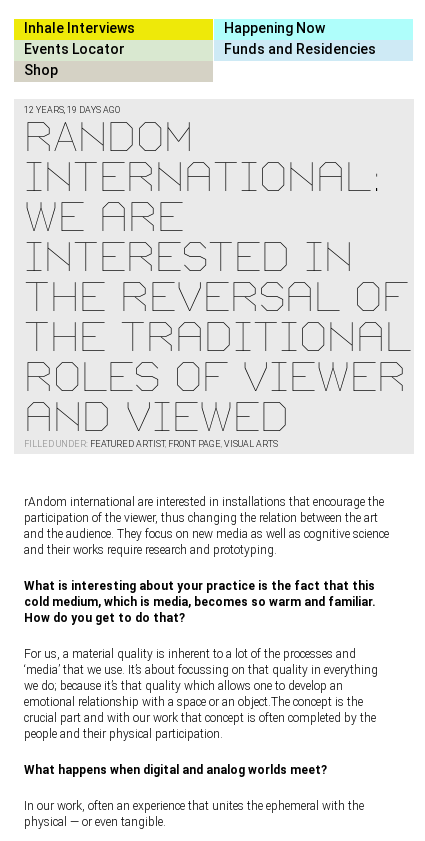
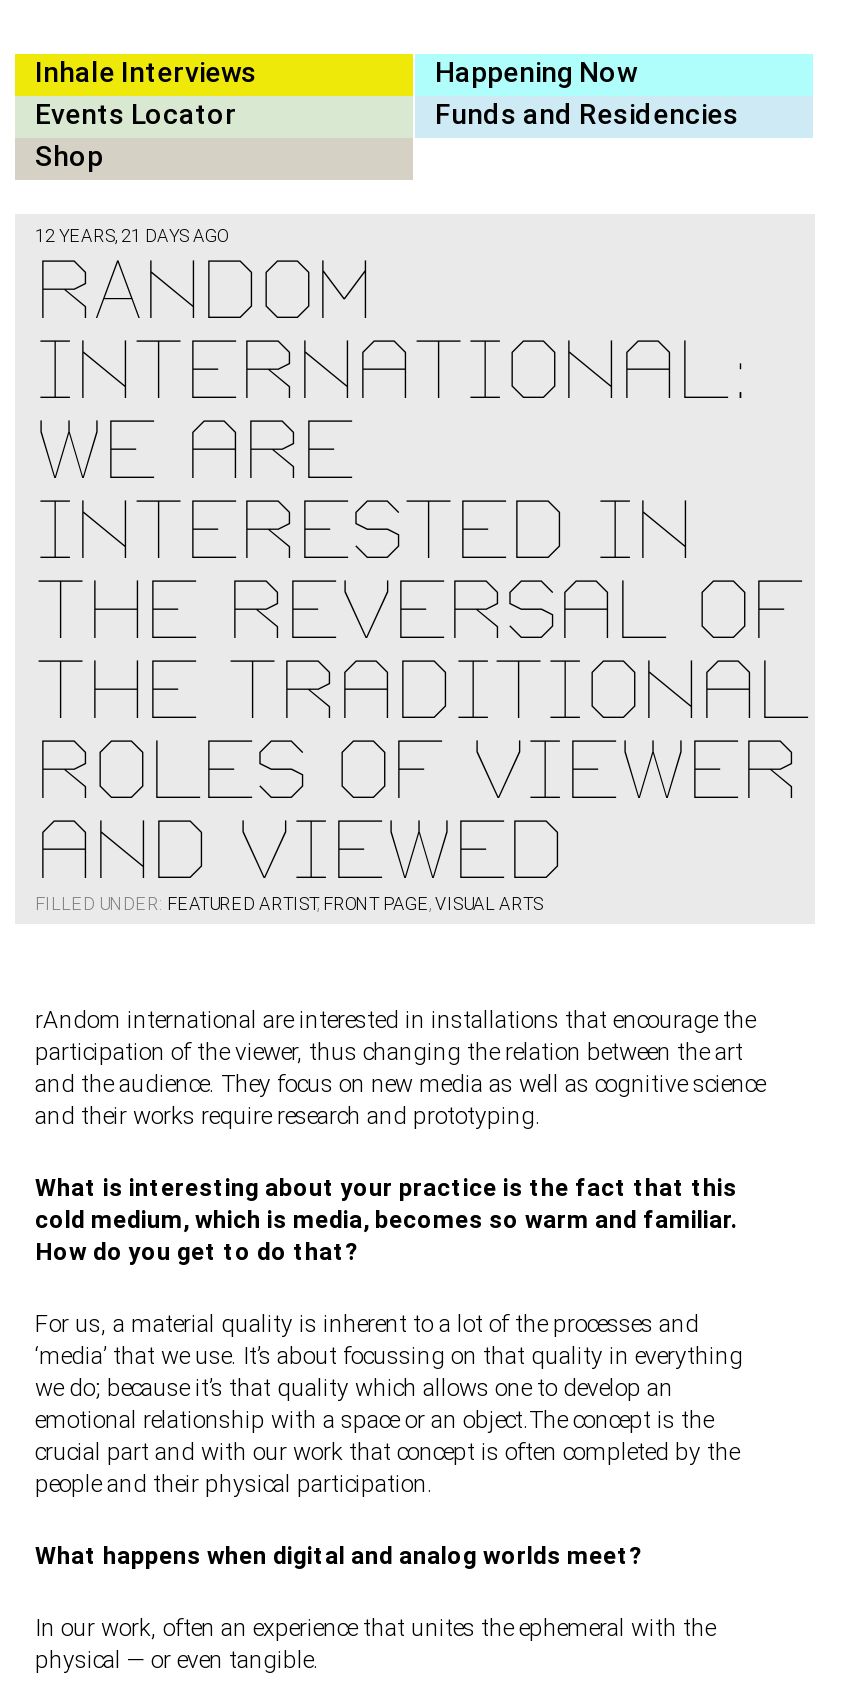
[24,105,120,115] 12 YEARS, 19 DAYS AGO -> [35,226,227,246] 12 YEARS, 21 DAYS AGO

